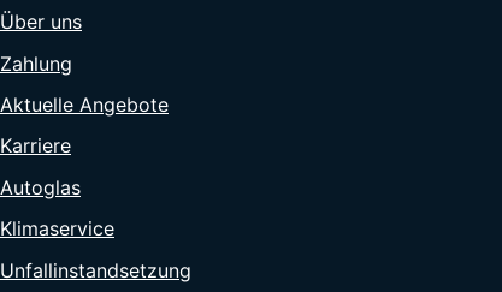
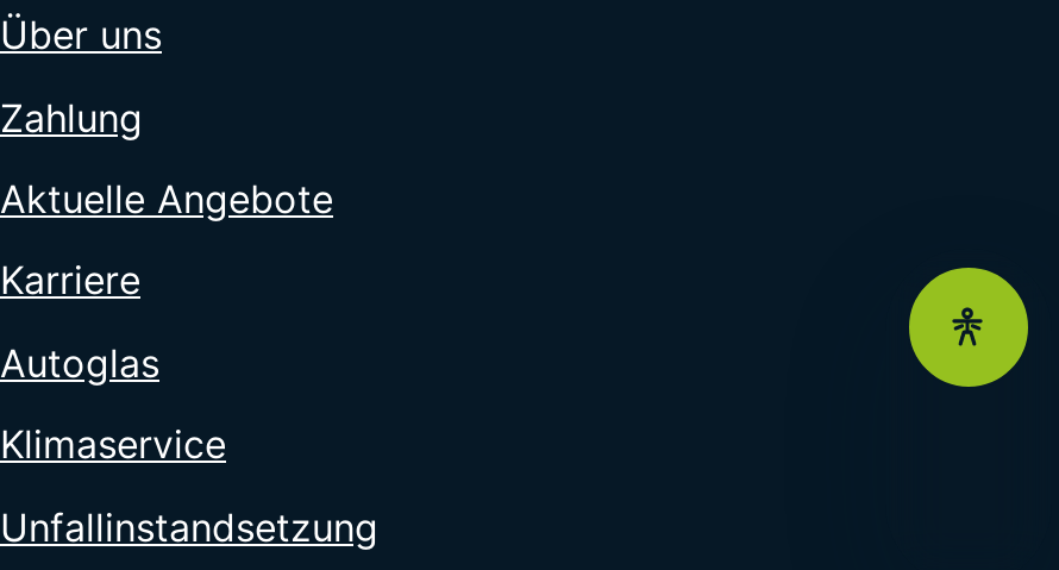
none -> [907,265,1030,389] [image]

